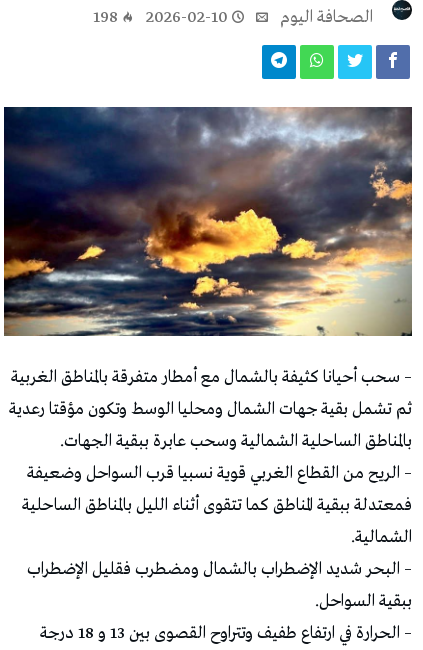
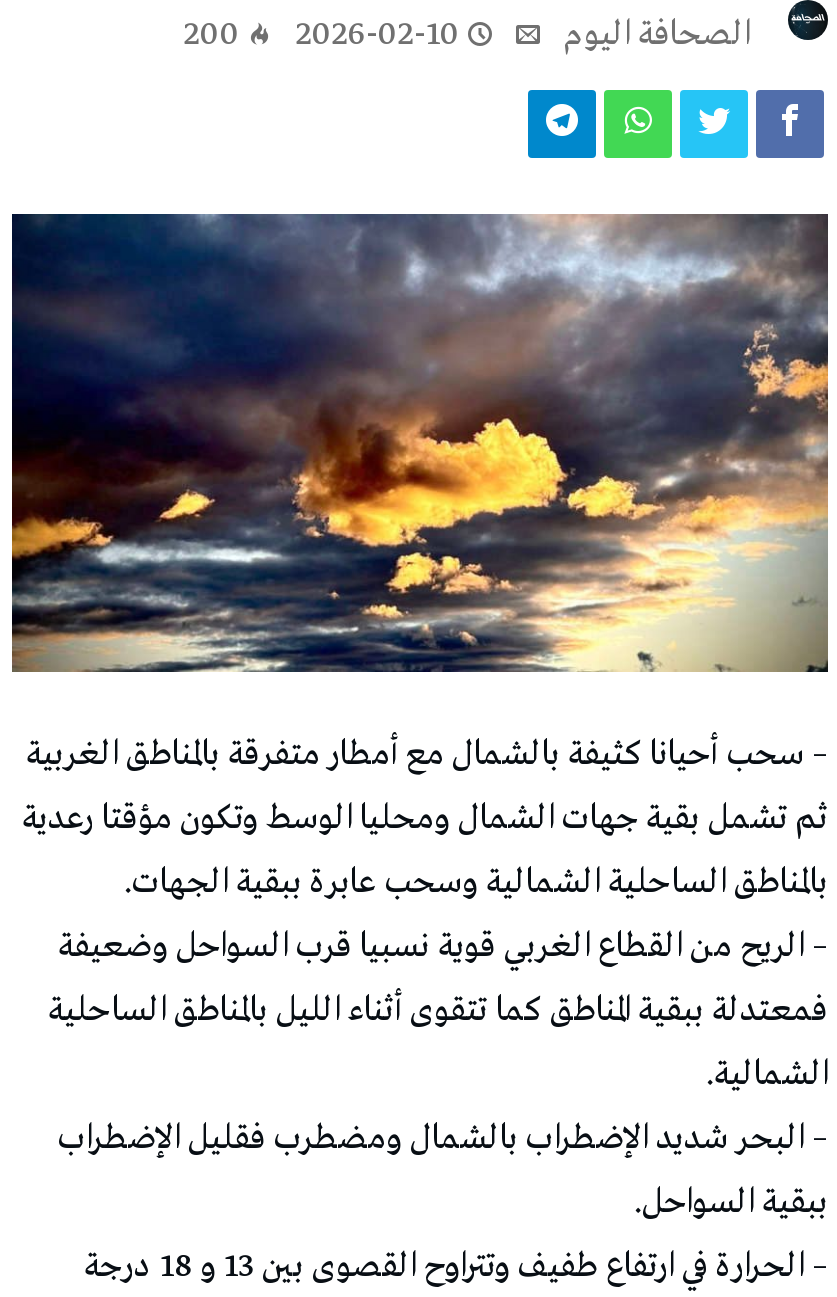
[93,7,228,28] 198 2026-02-10 -> [184,14,460,56] 200 2026-02-10

